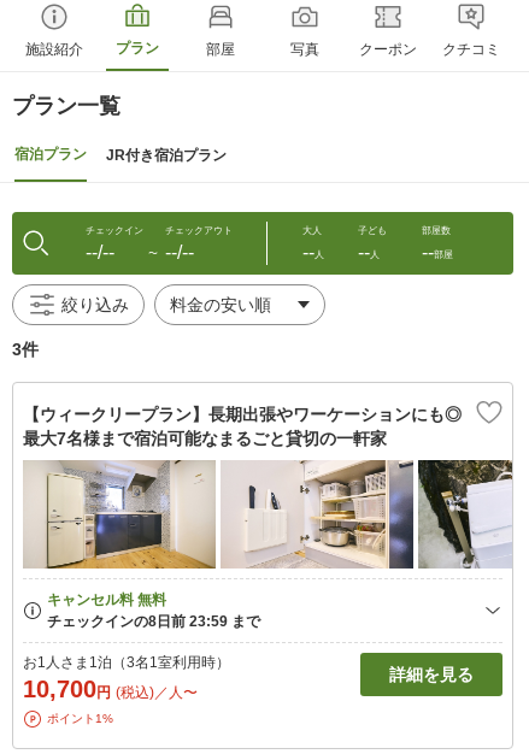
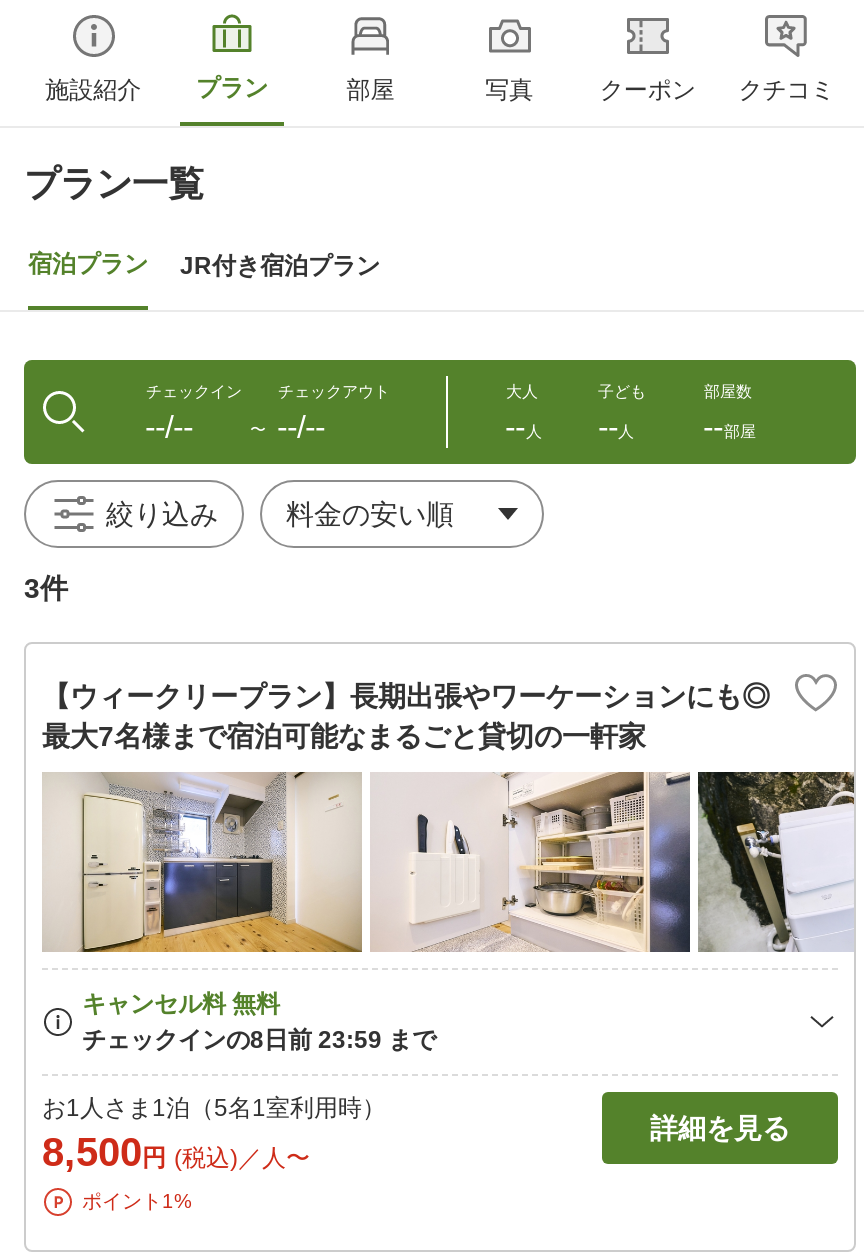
[23,654,230,671] お1人さま1泊（3名1室利用時） -> [42,1094,386,1122] お1人さま1泊（5名1室利用時）
[23,676,198,702] 10,700円 (税込)／人〜 -> [42,1130,310,1174] 8,500円 (税込)／人〜

